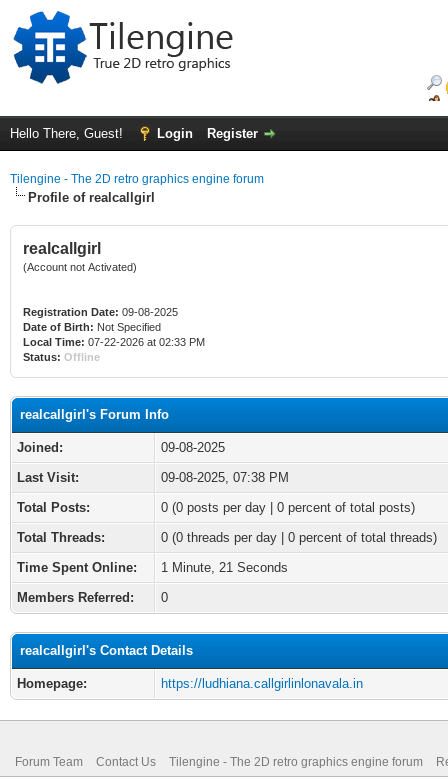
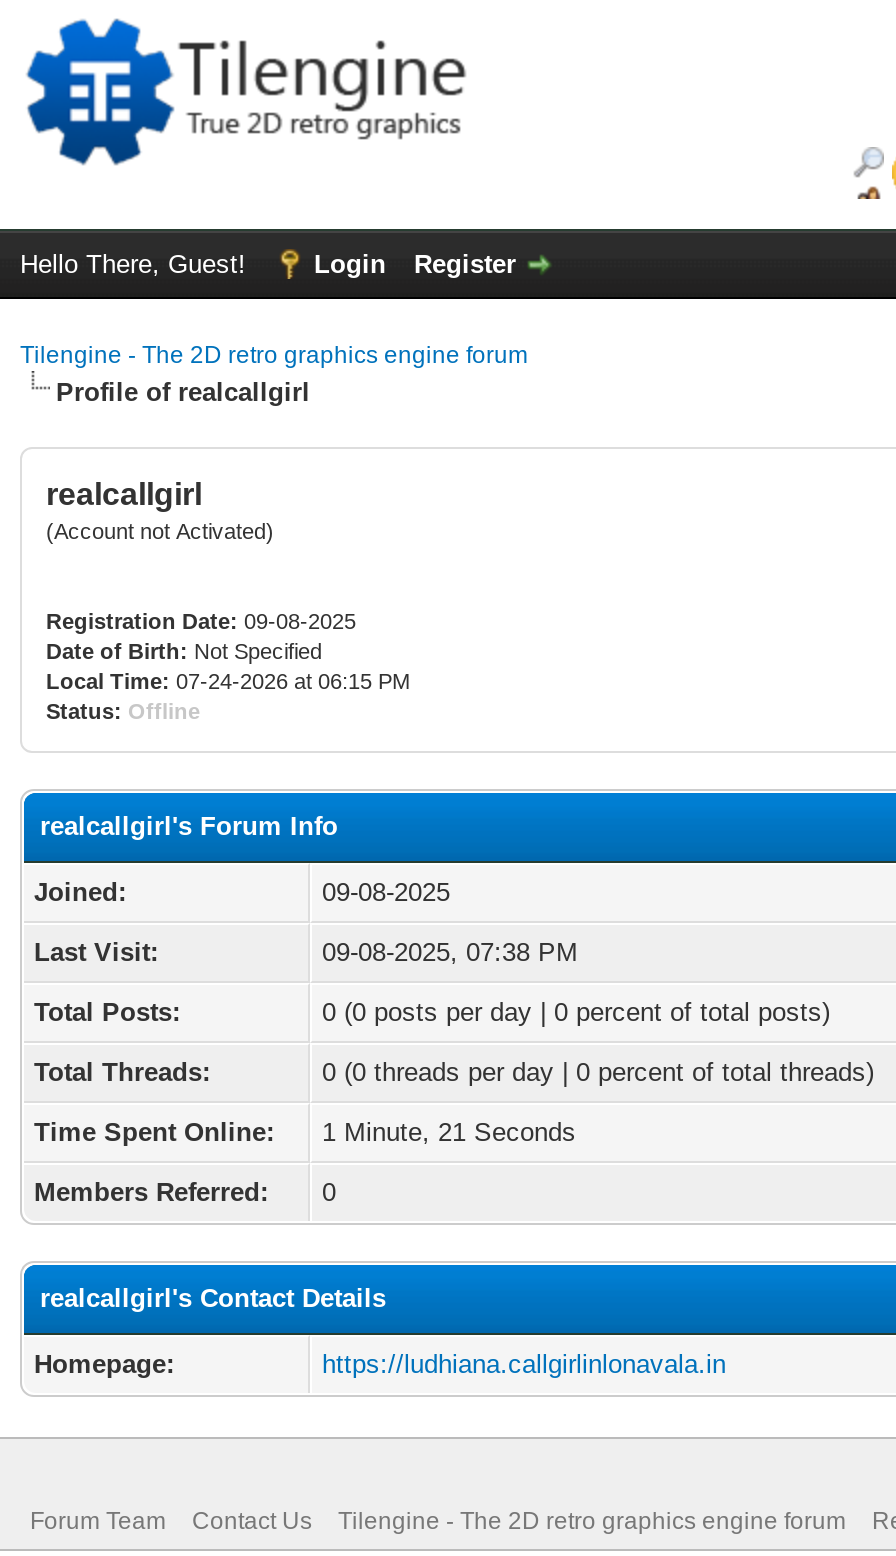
[23,336,205,348] Local Time: 07-22-2026 at 02:33 PM -> [46,669,410,693] Local Time: 07-24-2026 at 06:15 PM

